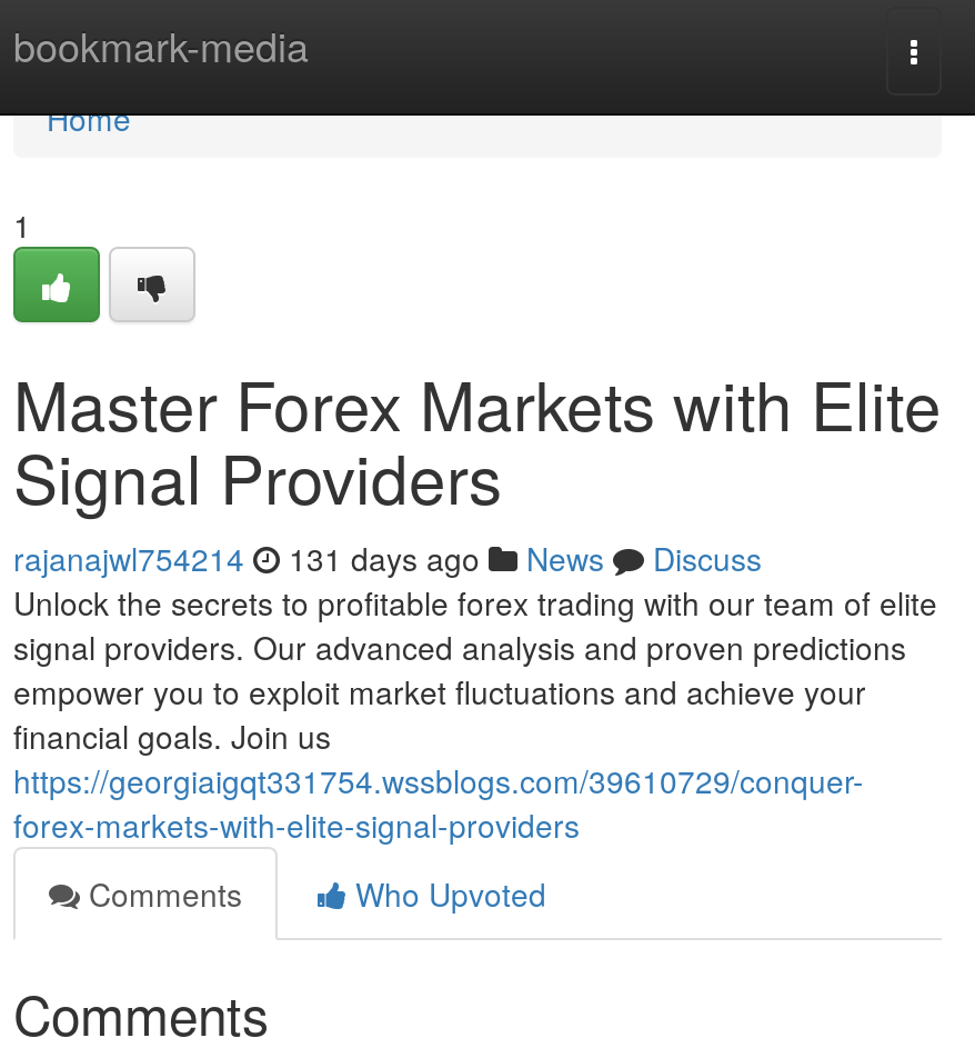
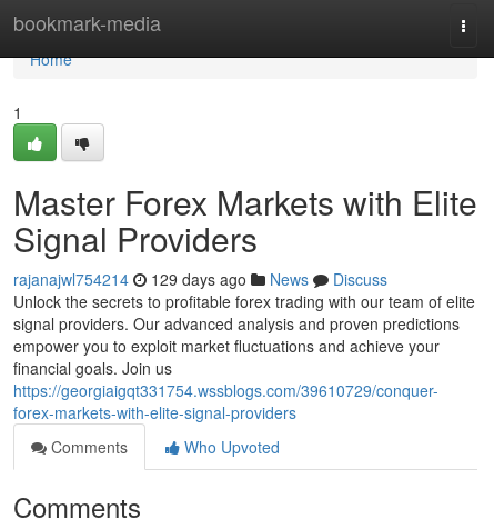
[13,536,762,580] rajanajwl754214 131 days ago News Discuss -> [13,268,387,290] rajanajwl754214 129 days ago News Discuss

